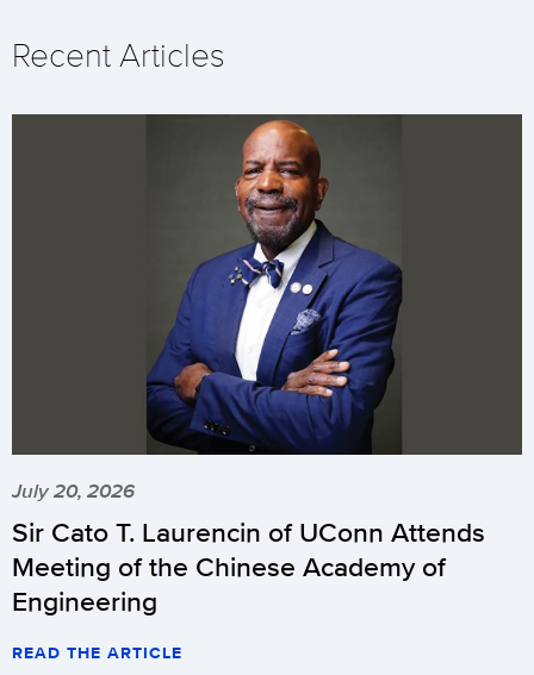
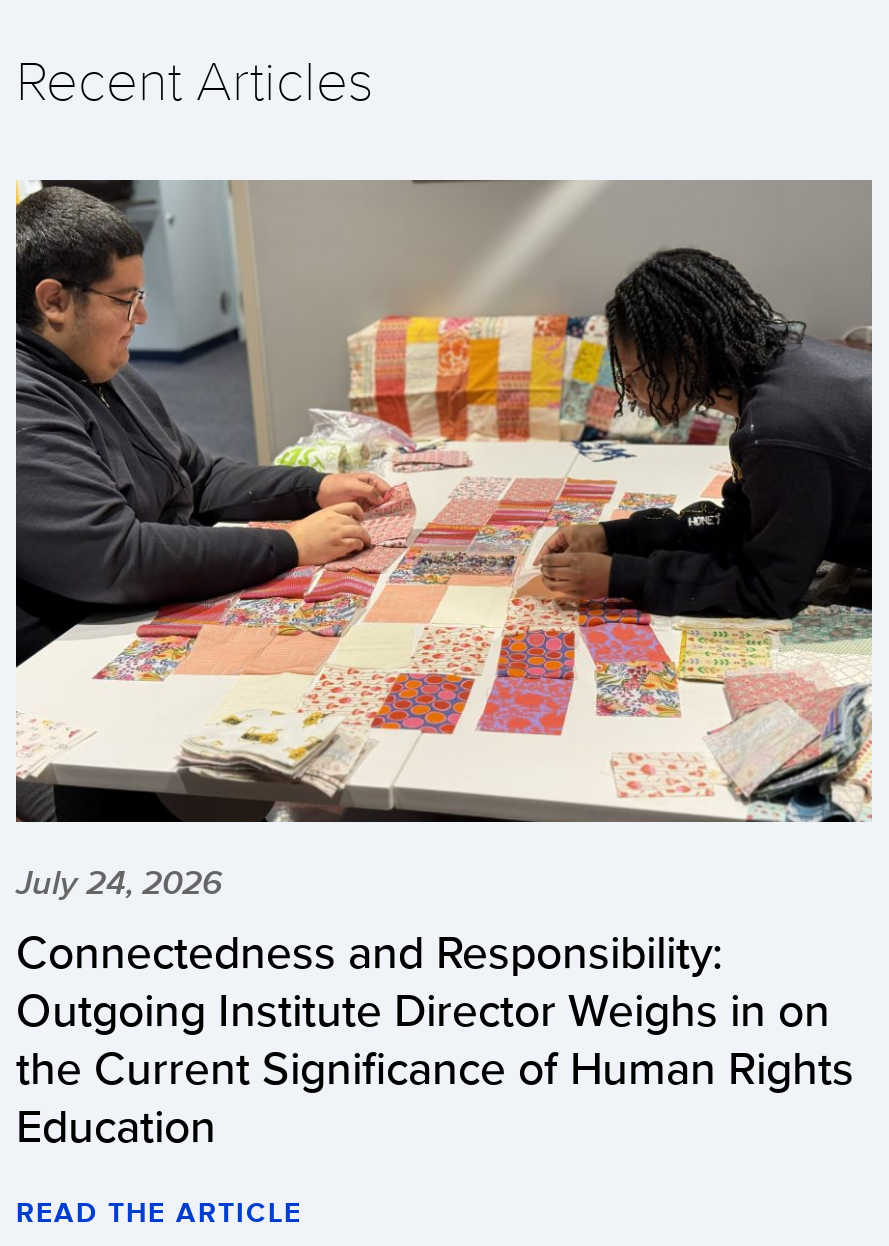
[11,113,523,620] [image] | July 20, 2026 | Sir Cato T. Laurencin of UConn Attends | Meeting of the Chinese Academy of | Engineering -> [14,180,872,1159] [image] | July 24, 2026 | Connectedness and Responsibility: | Outgoing Institute Director Weighs in on | the Current Significance of Human Rights | Education

